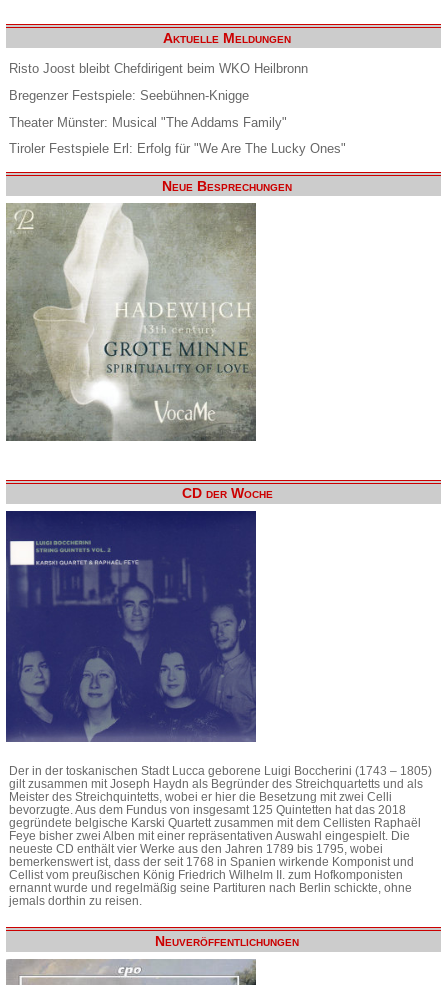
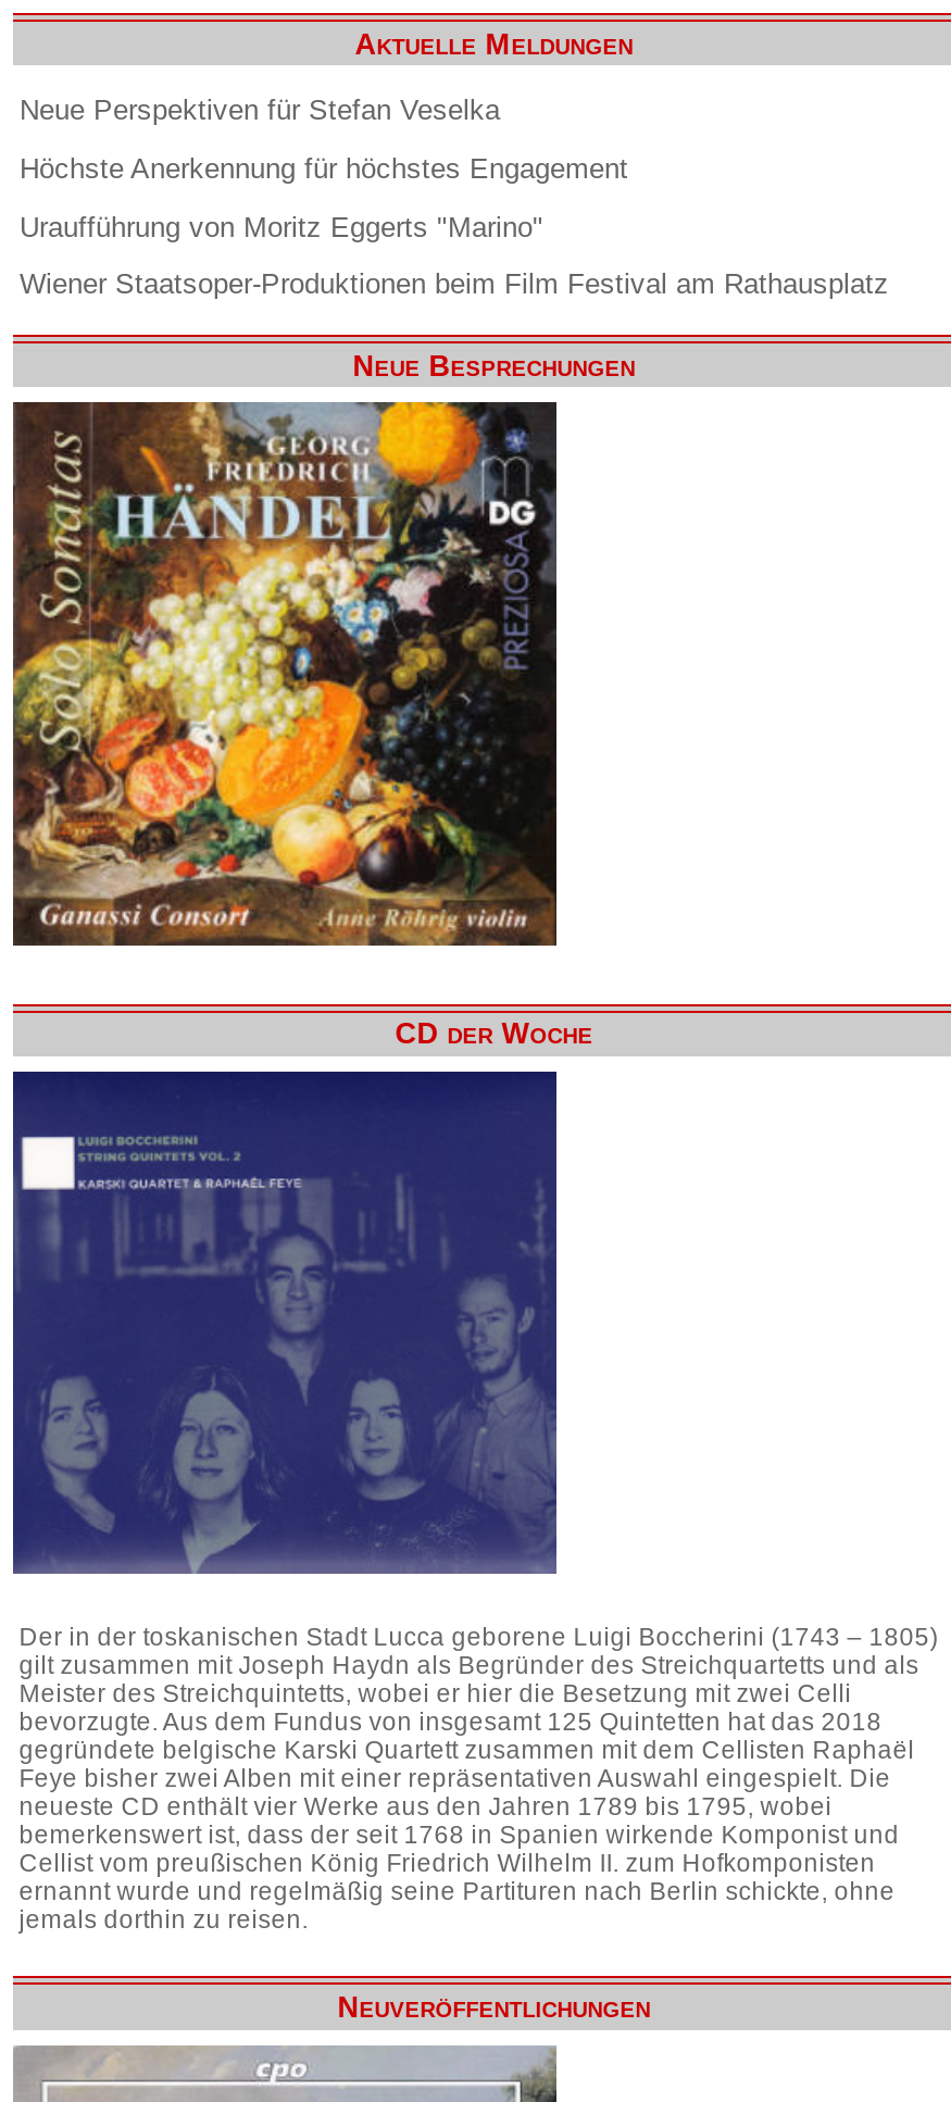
[9,61,308,76] Risto Joost bleibt Chefdirigent beim WKO Heilbronn -> [20,94,500,127] Neue Perspektiven für Stefan Veselka
[9,88,249,103] Bregenzer Festspiele: Seebühnen-Knigge -> [20,152,628,185] Höchste Anerkennung für höchstes Engagement
[9,115,287,130] Theater Münster: Musical "The Addams Family" -> [20,210,543,243] Uraufführung von Moritz Eggerts "Marino"
[9,141,346,156] Tiroler Festspiele Erl: Erfolg für "We Are The Lucky Ones" -> [20,268,889,301] Wiener Staatsoper-Produktionen beim Film Festival am Rathausplatz
[6,202,257,453] [image] -> [11,400,559,948] [image]

